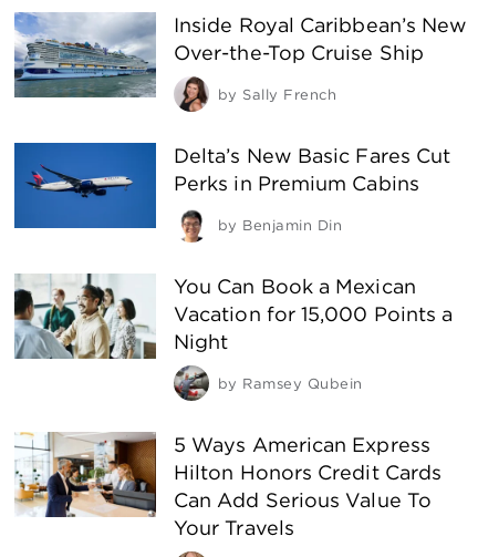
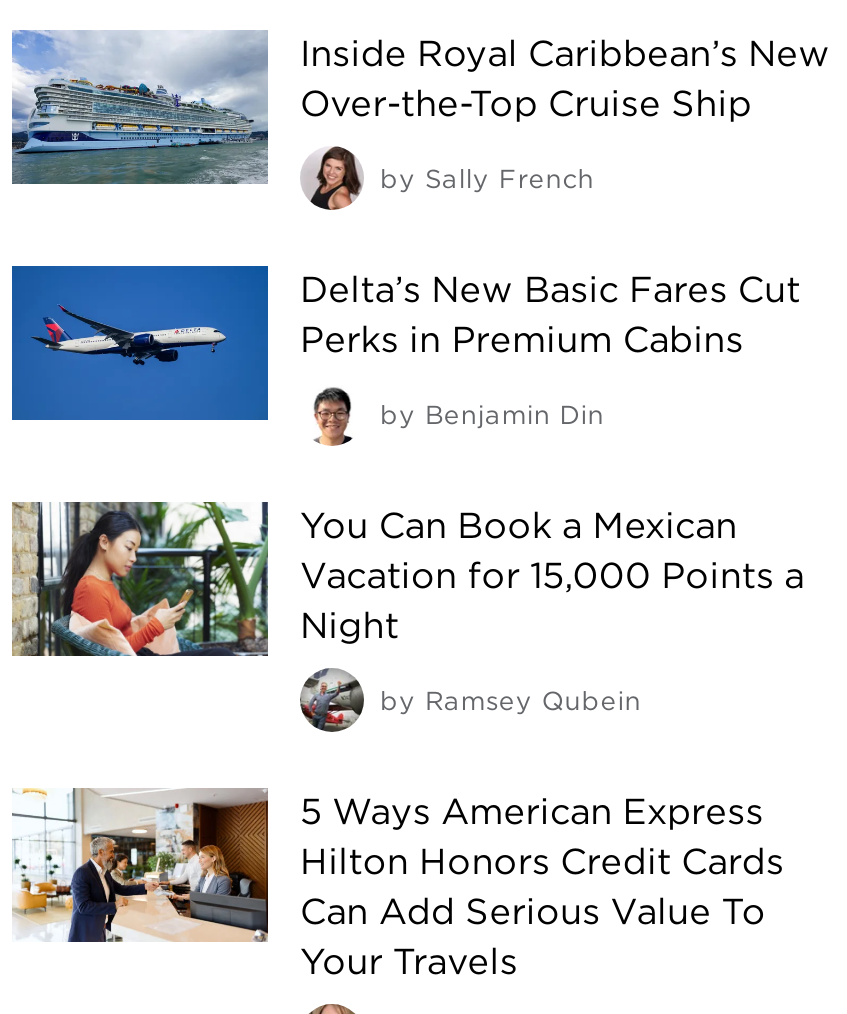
[13,274,156,360] [image] -> [12,500,270,658] [image]

